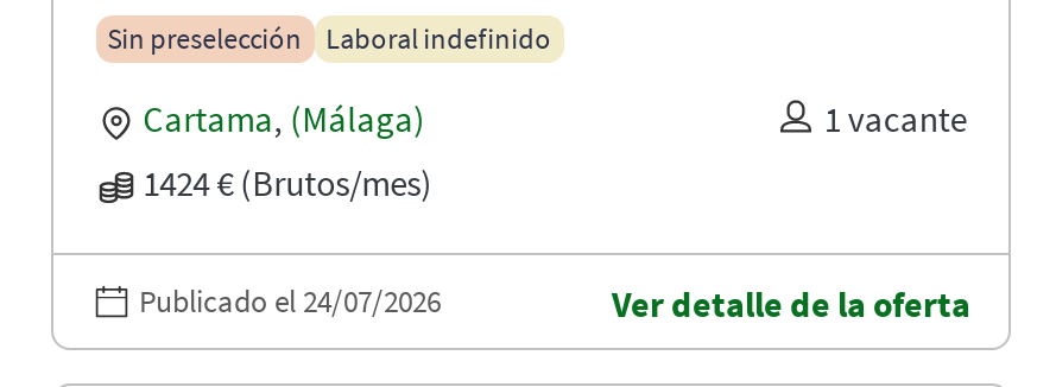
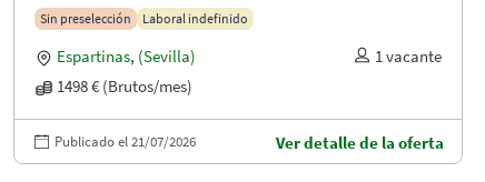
[143,95,425,141] Cartama, (Málaga) -> [56,46,195,67] Espartinas, (Sevilla)
[143,160,433,205] 1424 € (Brutos/mes) -> [56,76,192,97] 1498 € (Brutos/mes)
[139,281,441,321] Publicado el 24/07/2026 -> [55,132,196,151] Publicado el 21/07/2026

